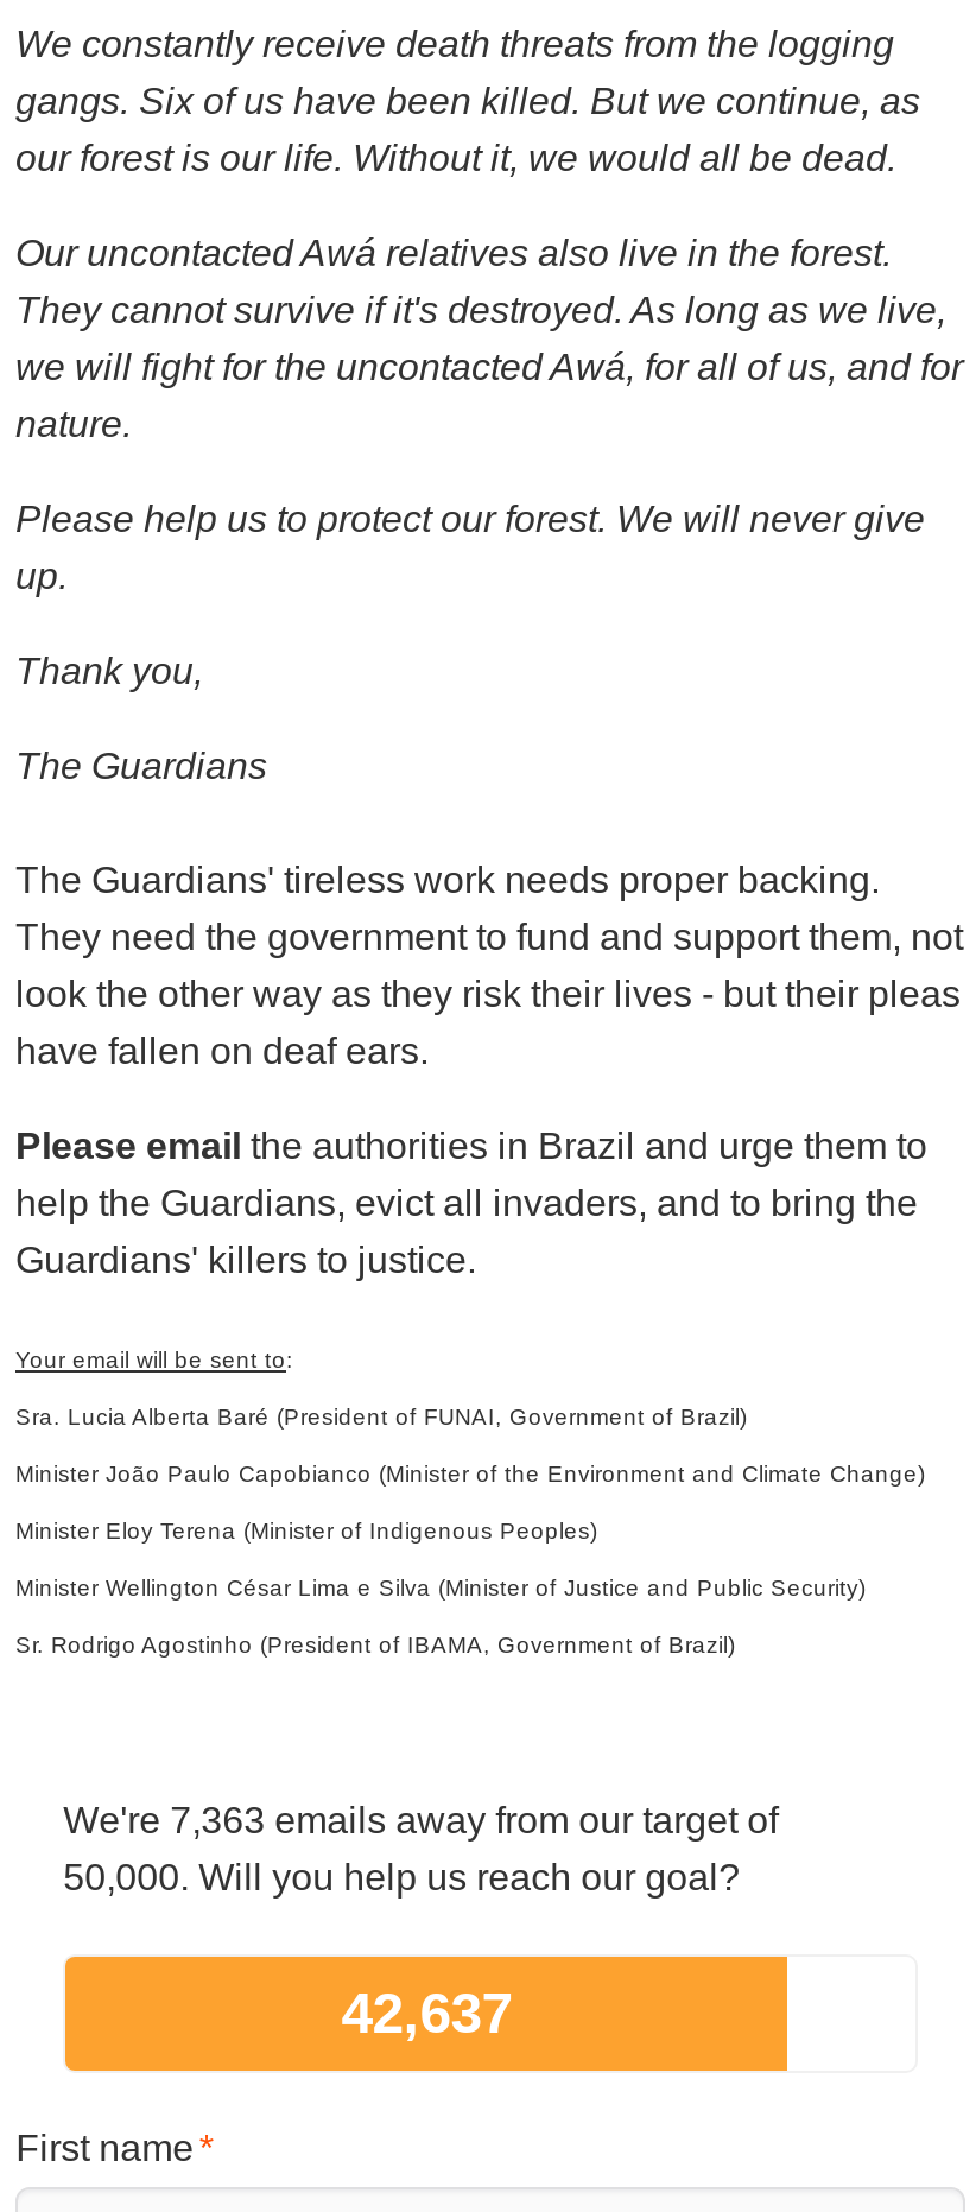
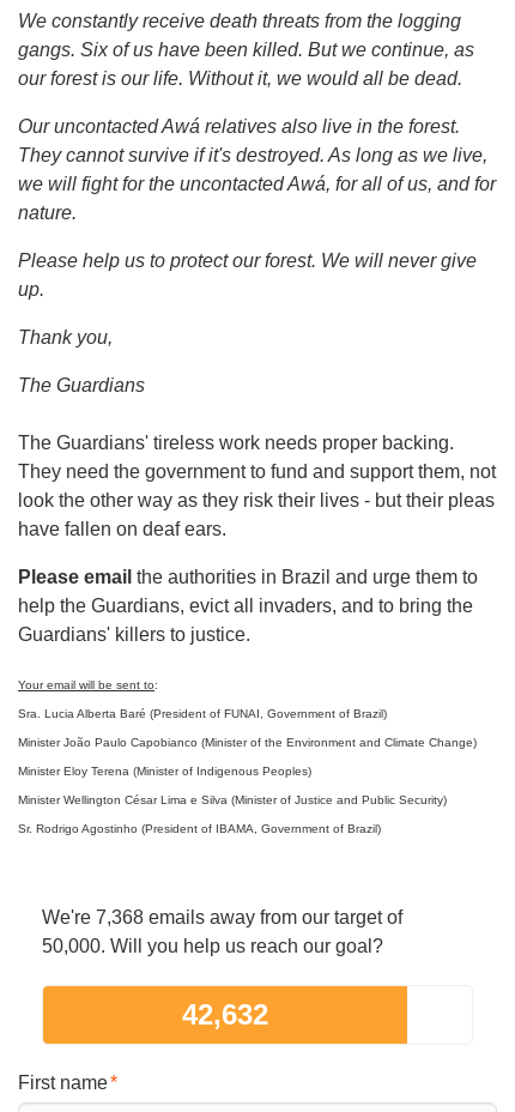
[63,1799,778,1840] We're 7,363 emails away from our target of -> [42,907,403,927] We're 7,368 emails away from our target of
[341,1980,512,2044] 42,637 -> [182,998,269,1030] 42,632

